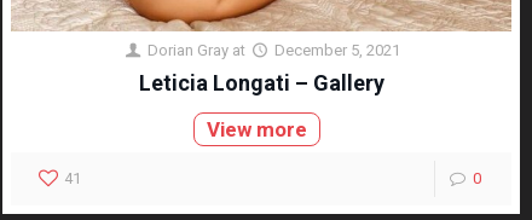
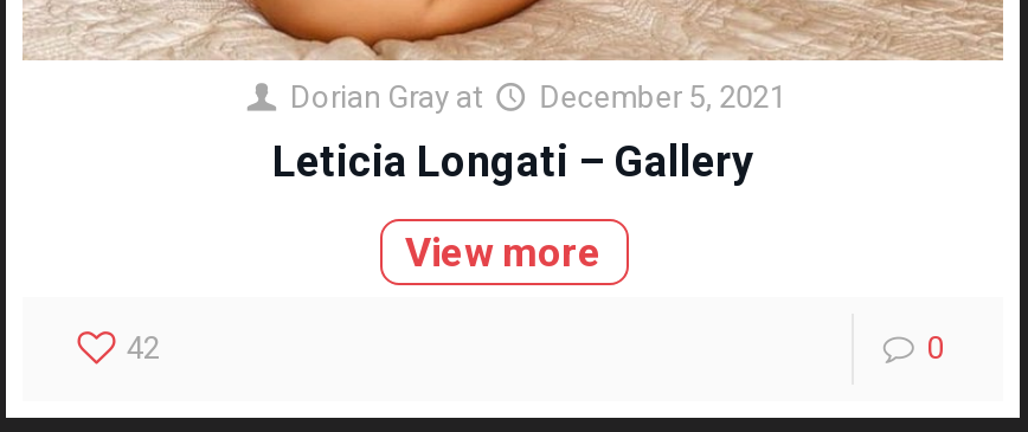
[64,169,81,187] 41 -> [127,331,160,366] 42

